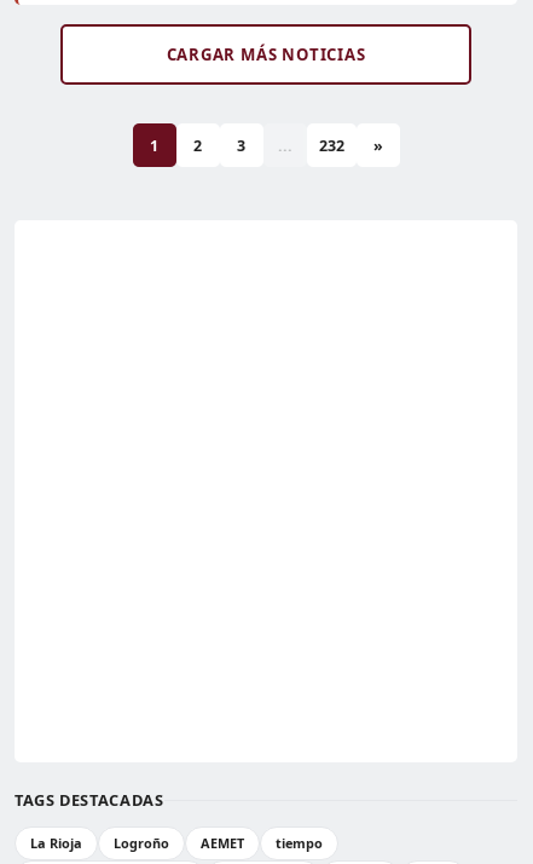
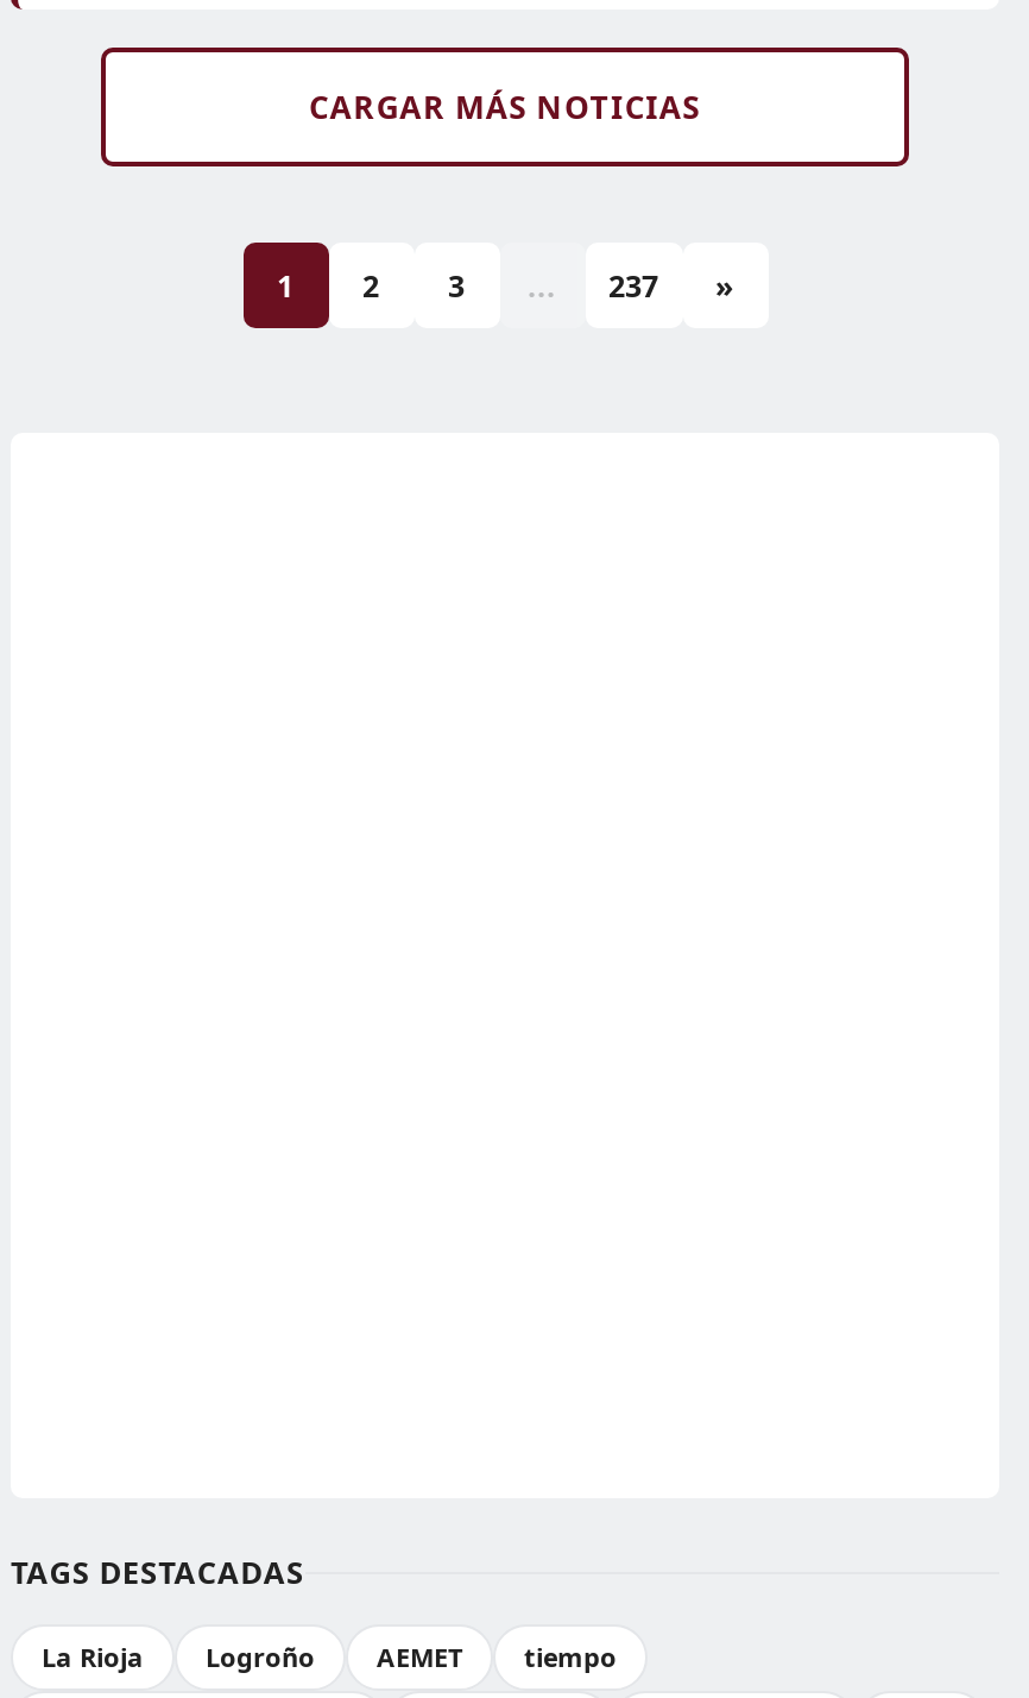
[318,135,344,155] 232 -> [608,265,658,306] 237

